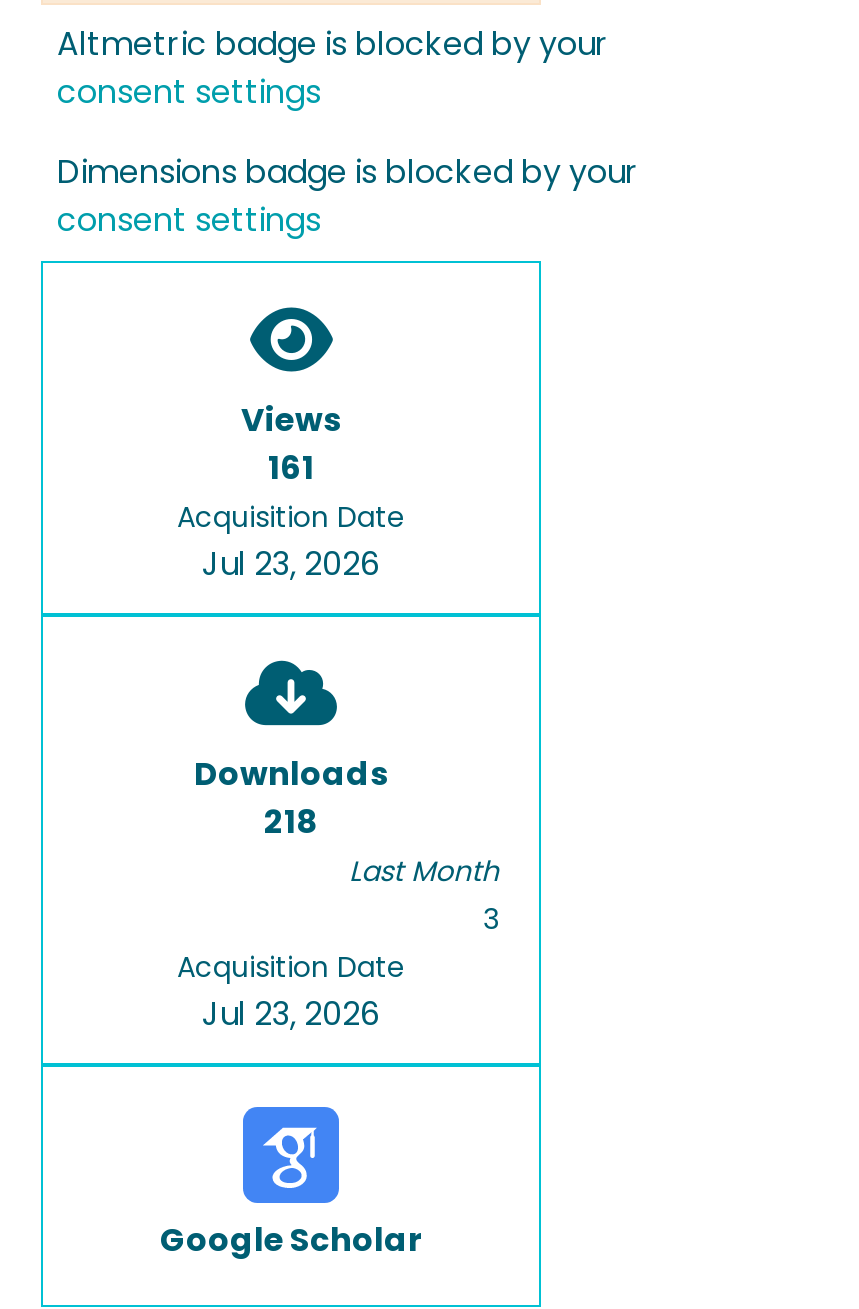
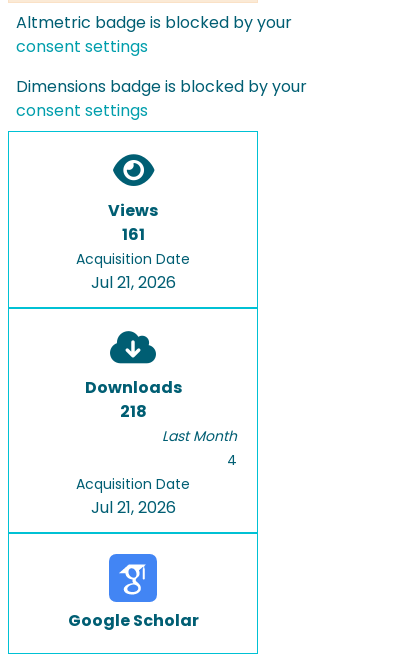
[202,542,380,588] Jul 23, 2026 -> [90,271,175,294] Jul 21, 2026
[483,900,499,940] 3 -> [227,450,237,470] 4
[202,992,380,1038] Jul 23, 2026 -> [90,496,175,519] Jul 21, 2026

